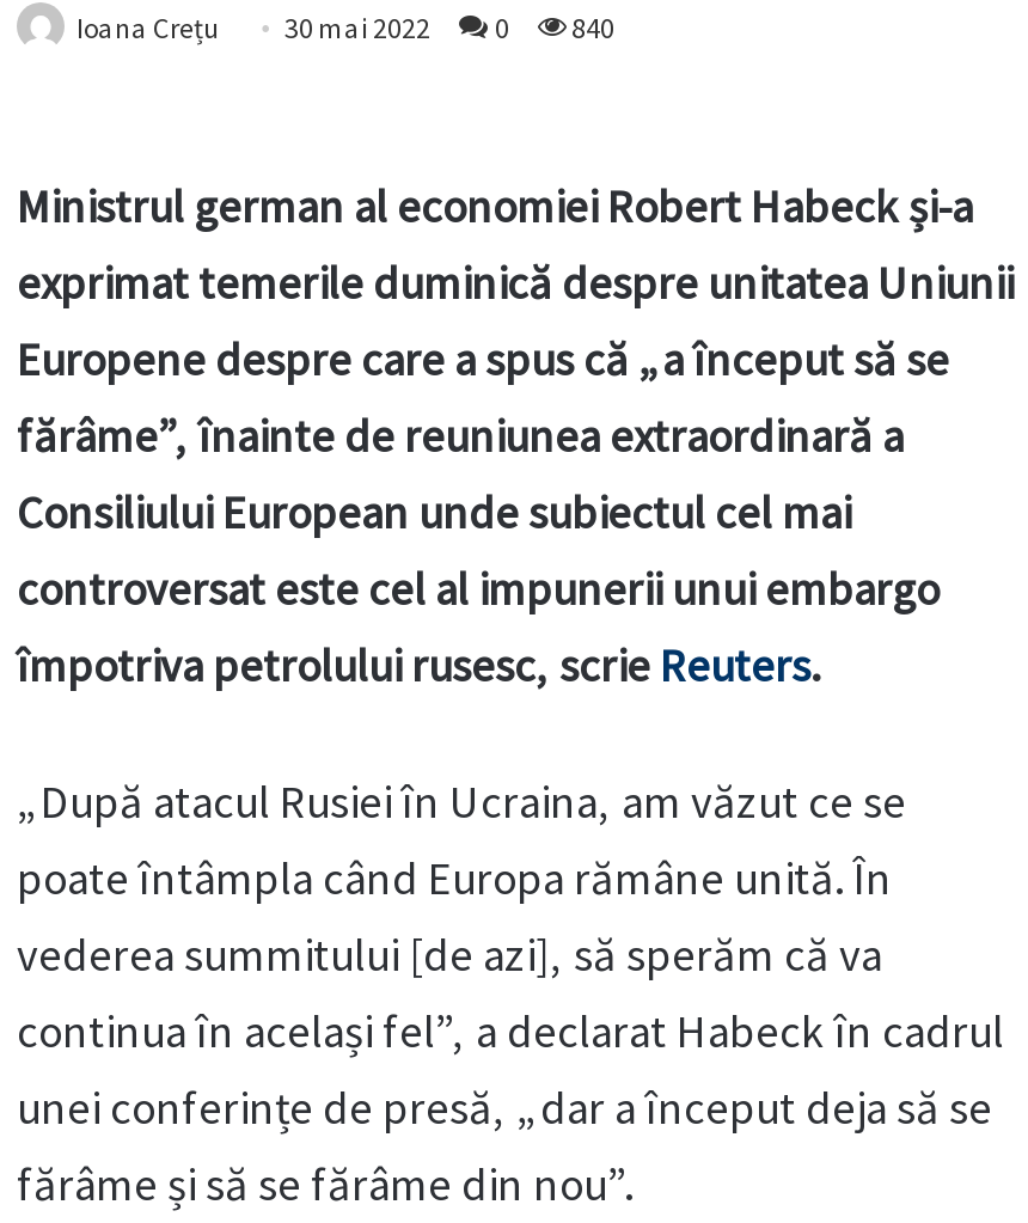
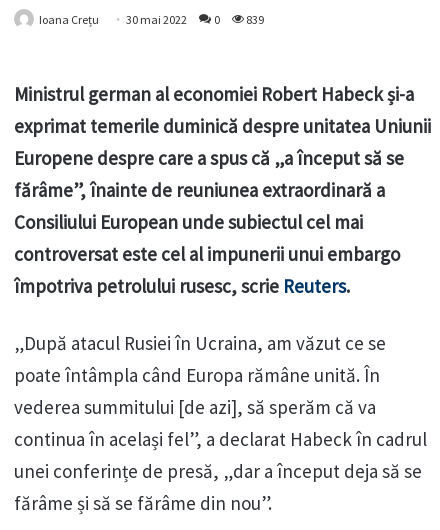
[77,11,614,46] Ioana Crețu 30 mai 2022 0 840 -> [39,12,264,27] Ioana Crețu 30 mai 2022 0 839

